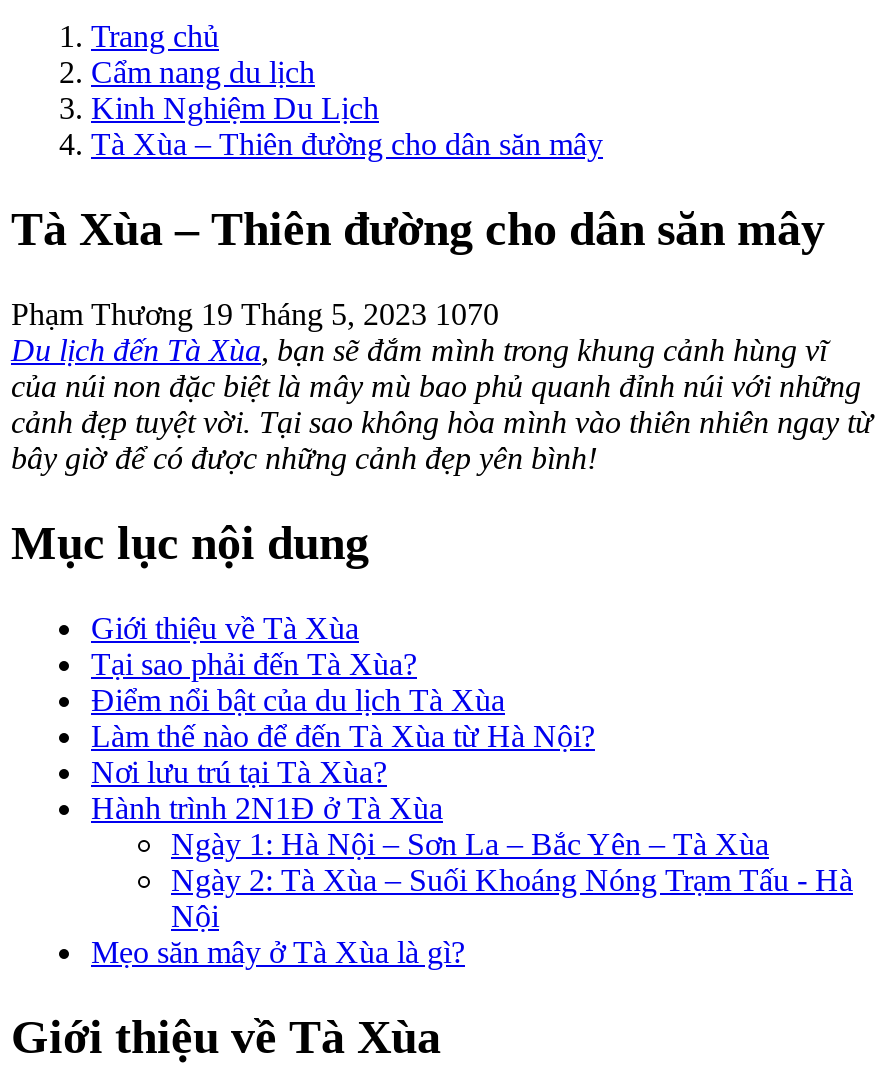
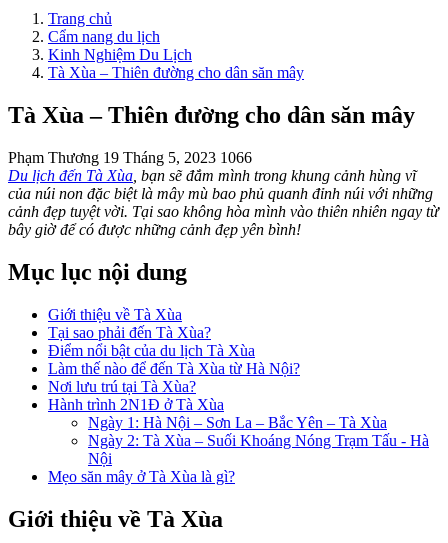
[11,297,499,331] Phạm Thương 19 Tháng 5, 2023 1070 -> [8,149,252,166] Phạm Thương 19 Tháng 5, 2023 1066

